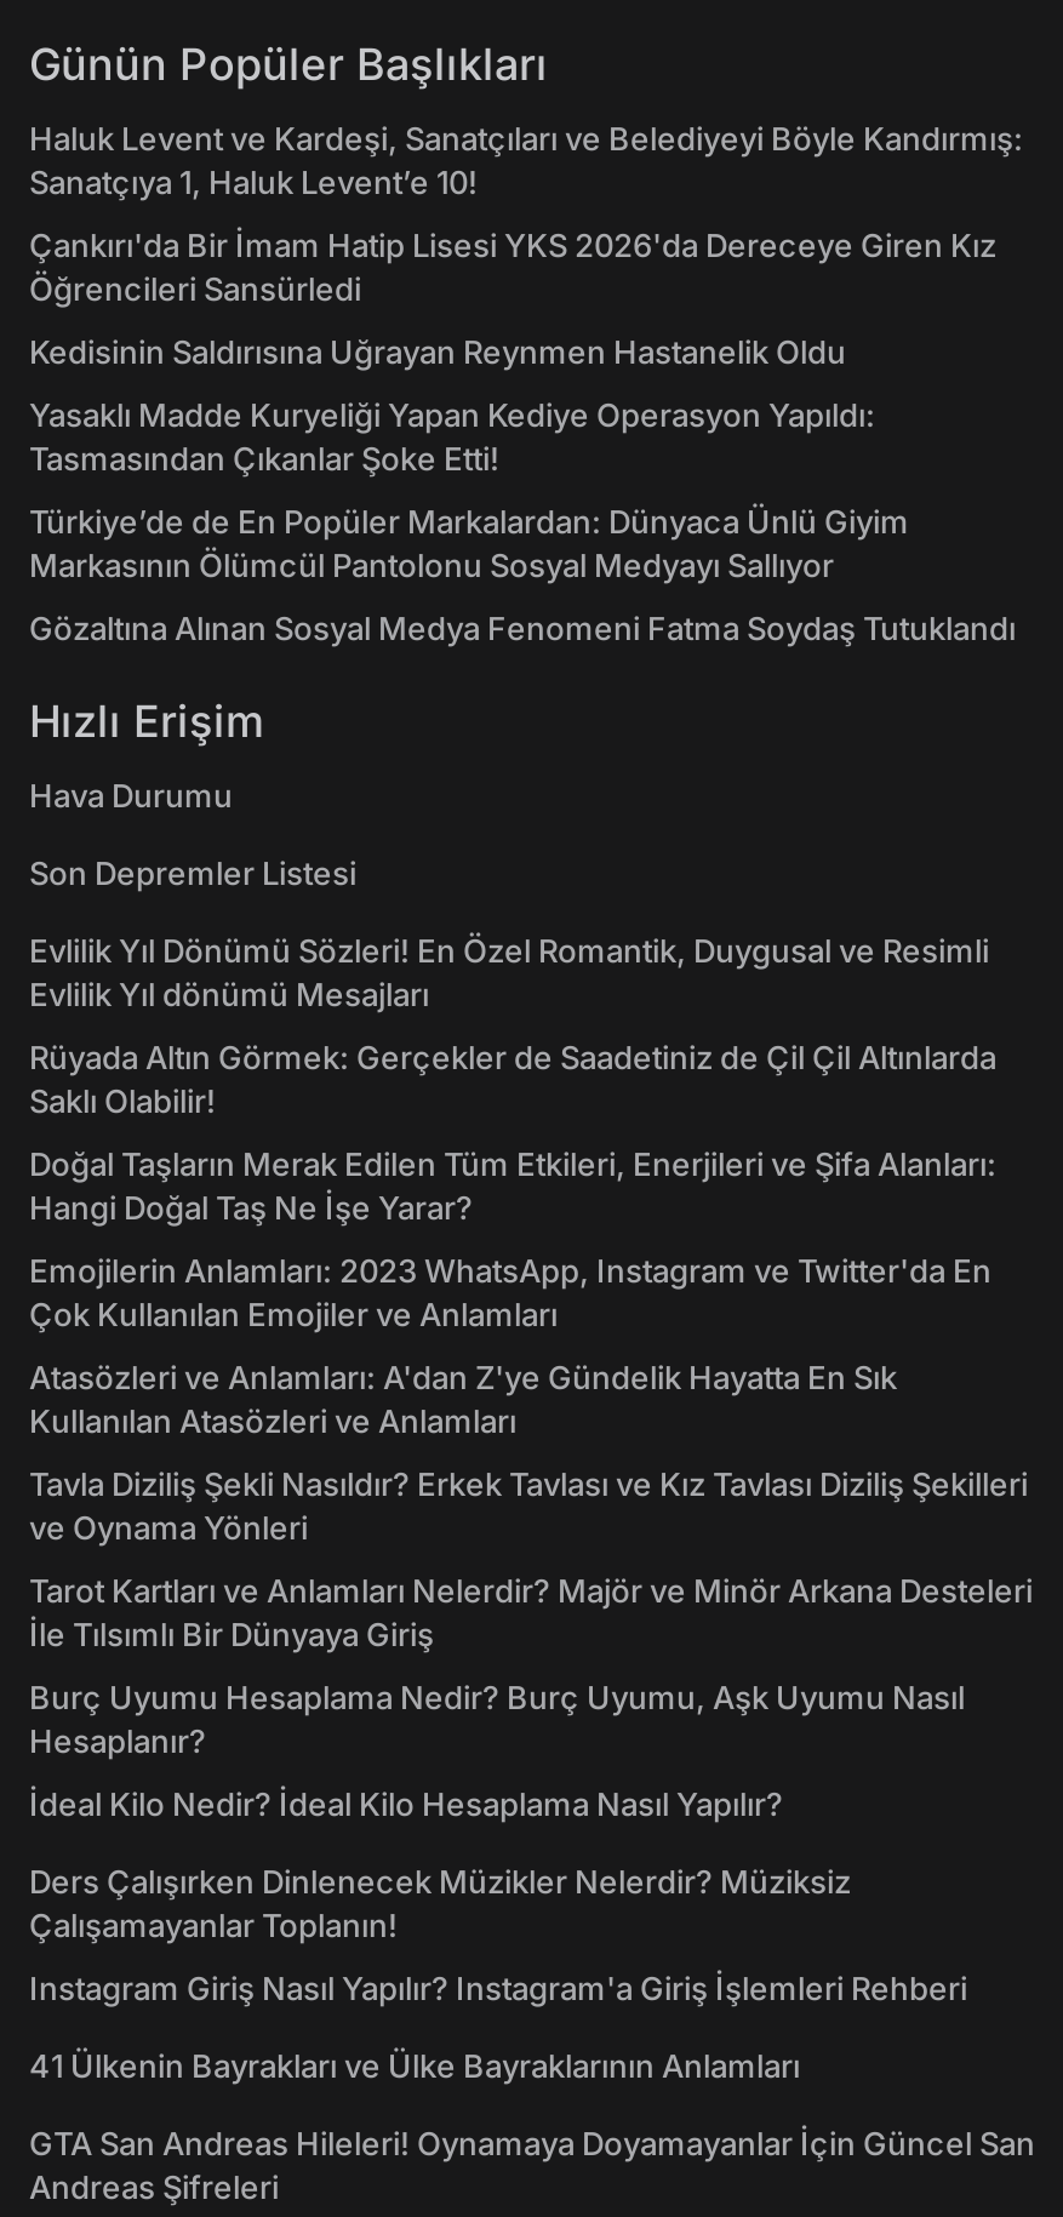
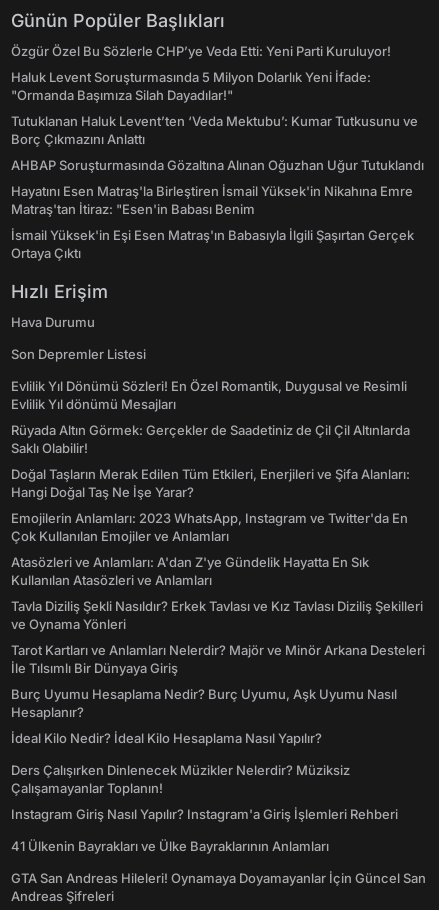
[29,119,1023,201] Haluk Levent ve Kardeşi, Sanatçıları ve Belediyeyi Böyle Kandırmış: | Sanatçıya 1, Haluk Levent’e 10! -> [11,43,391,59] Özgür Özel Bu Sözlerle CHP’ye Veda Etti: Yeni Parti Kuruluyor!
[29,225,996,308] Çankırı'da Bir İmam Hatip Lisesi YKS 2026'da Dereceye Giren Kız | Öğrencileri Sansürledi -> [11,69,371,103] Haluk Levent Soruşturmasında 5 Milyon Dolarlık Yeni İfade: | "Ormanda Başımıza Silah Dayadılar!"
[29,332,846,371] Kedisinin Saldırısına Uğrayan Reynmen Hastanelik Oldu -> [11,113,418,147] Tutuklanan Haluk Levent’ten ‘Veda Mektubu’: Kumar Tutkusunu ve | Borç Çıkmazını Anlattı
[29,395,875,478] Yasaklı Madde Kuryeliği Yapan Kediye Operasyon Yapıldı: | Tasmasından Çıkanlar Şoke Etti! -> [11,157,424,173] AHBAP Soruşturmasında Gözaltına Alınan Oğuzhan Uğur Tutuklandı
[29,502,909,584] Türkiye’de de En Popüler Markalardan: Dünyaca Ünlü Giyim | Markasının Ölümcül Pantolonu Sosyal Medyayı Sallıyor -> [11,183,413,217] Hayatını Esen Matraş'la Birleştiren İsmail Yüksek'in Nikahına Emre | Matraş'tan İtiraz: "Esen'in Babası Benim
[29,608,1016,647] Gözaltına Alınan Sosyal Medya Fenomeni Fatma Soydaş Tutuklandı -> [11,227,414,261] İsmail Yüksek'in Eşi Esen Matraş'ın Babasıyla İlgili Şaşırtan Gerçek | Ortaya Çıktı

